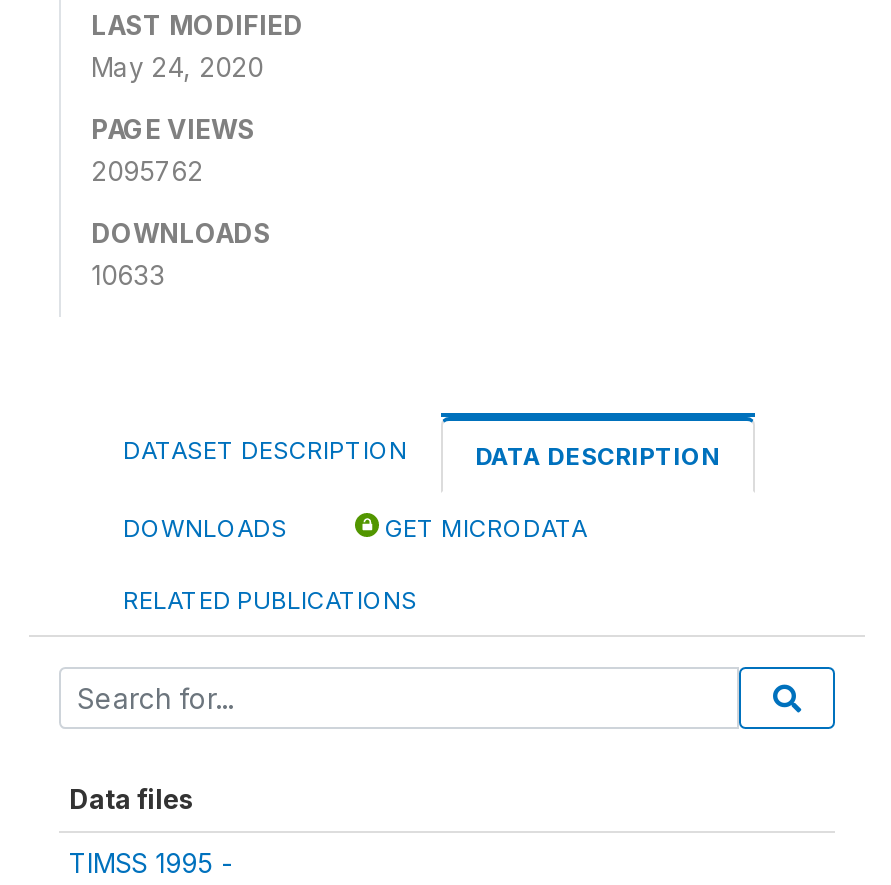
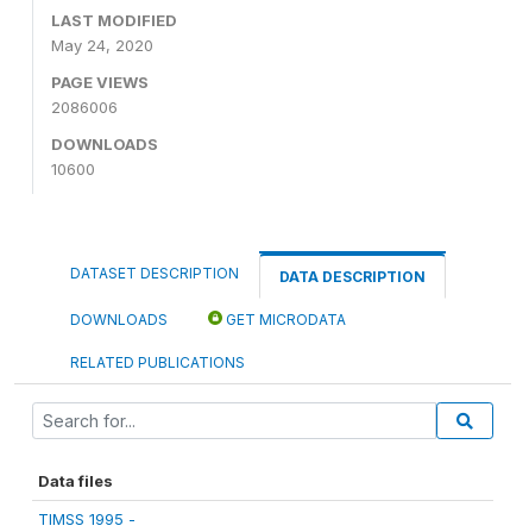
[91,155,203,187] 2095762 -> [51,98,118,117] 2086006
[91,259,165,291] 10633 -> [51,159,95,179] 10600

